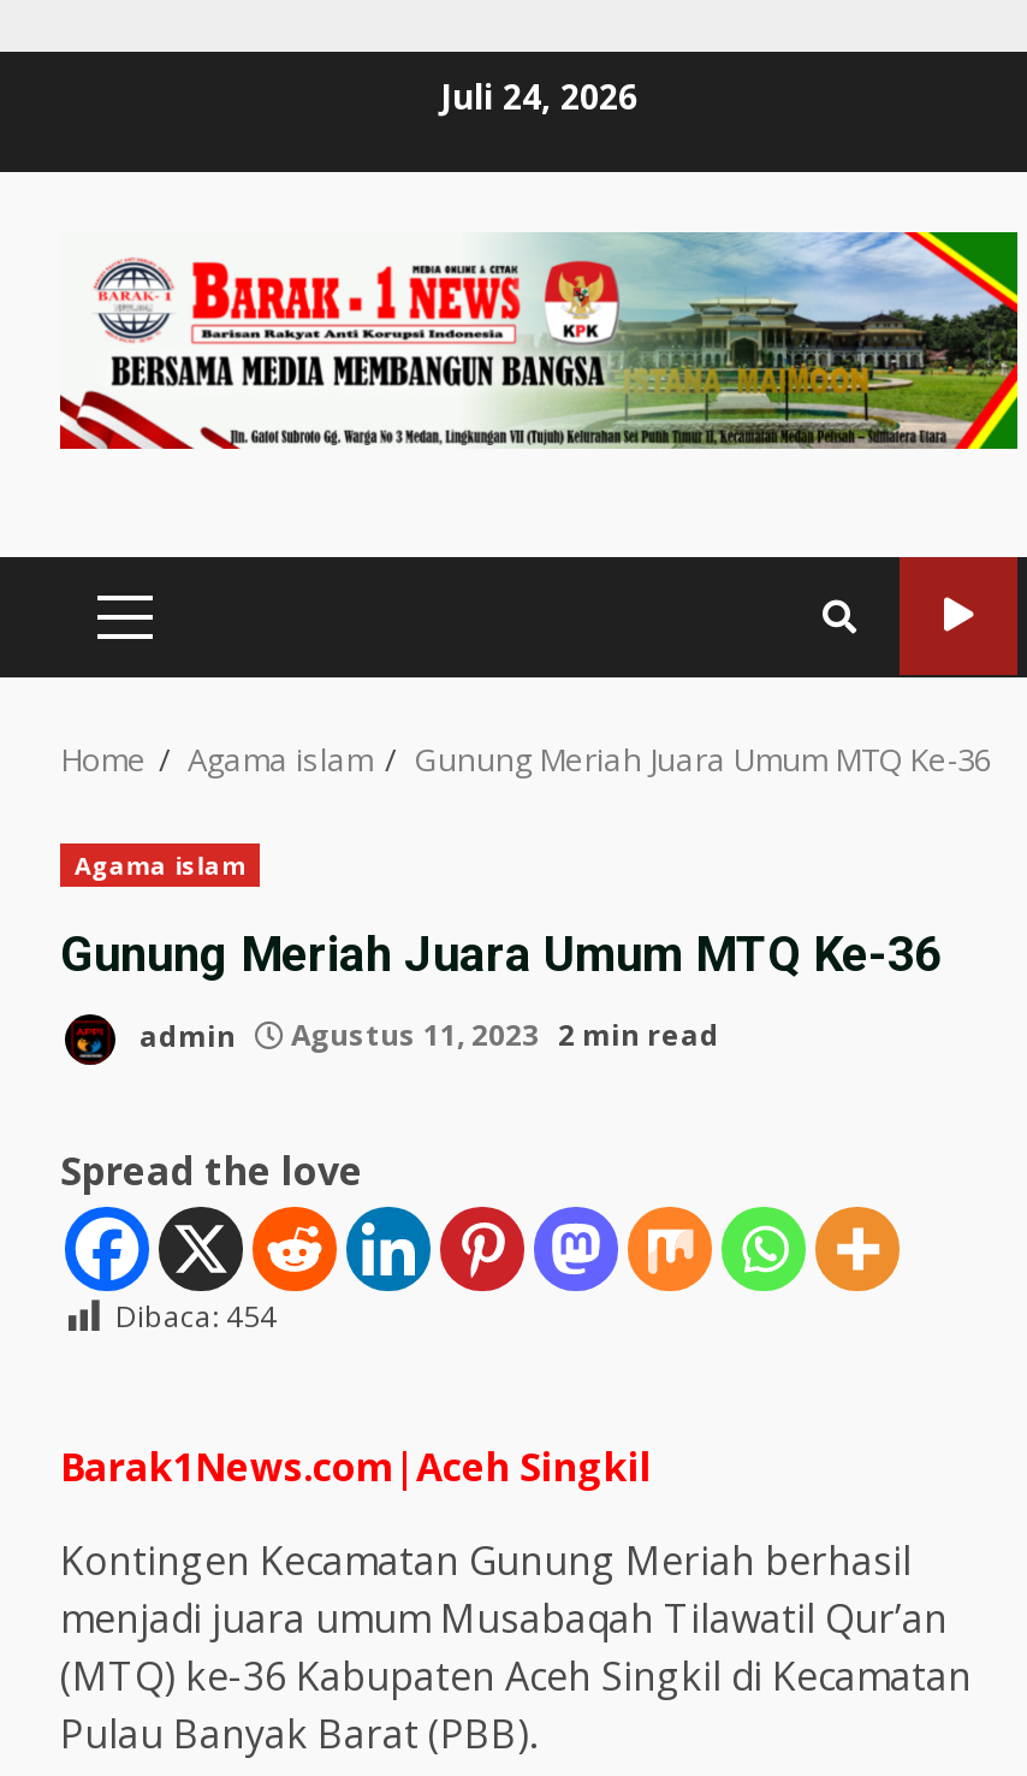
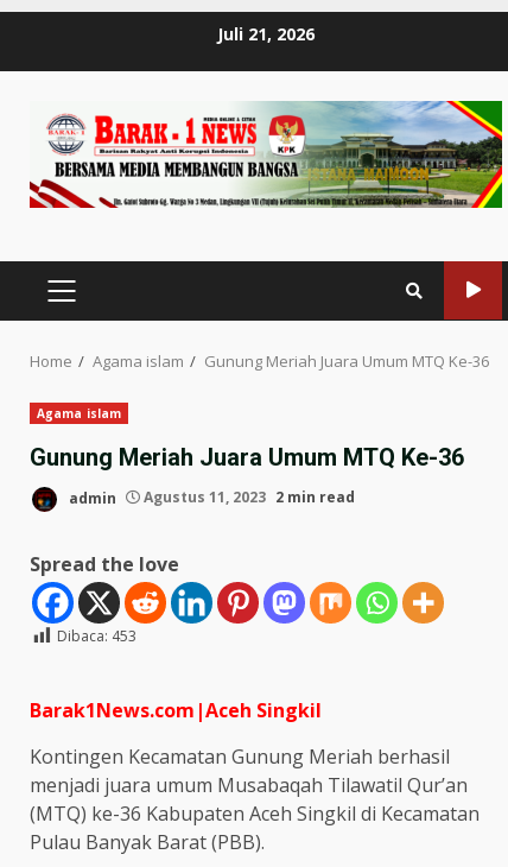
[440,72,637,118] Juli 24, 2026 -> [217,22,315,45] Juli 21, 2026
[115,1296,277,1337] Dibaca: 454 -> [57,626,136,646] Dibaca: 453

